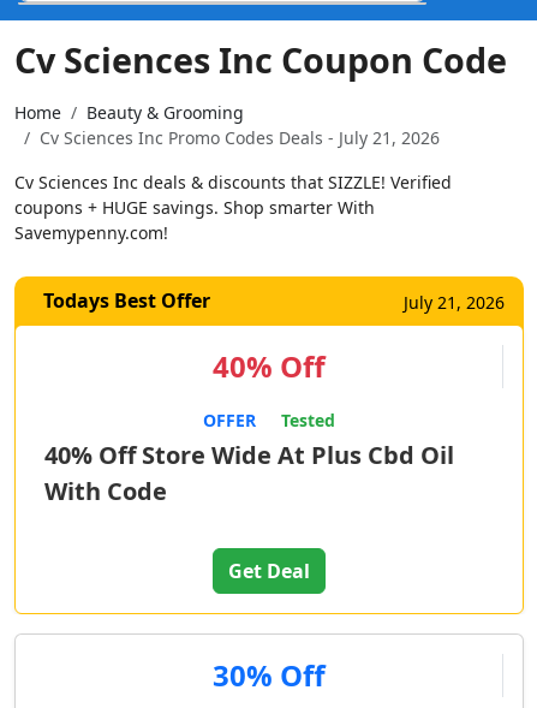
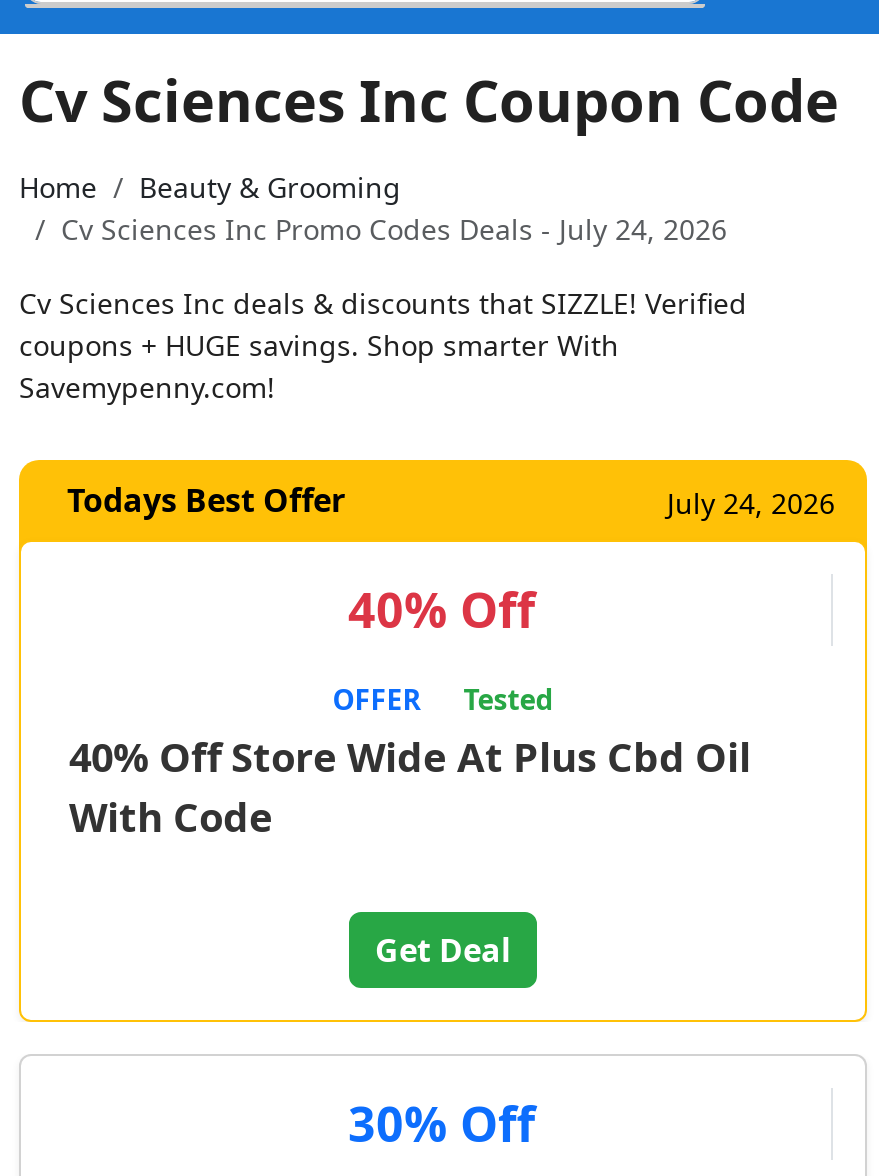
[40,126,440,149] Cv Sciences Inc Promo Codes Deals - July 21, 2026 -> [61,210,727,248] Cv Sciences Inc Promo Codes Deals - July 24, 2026
[404,291,505,314] July 21, 2026 -> [667,484,835,522] July 24, 2026

